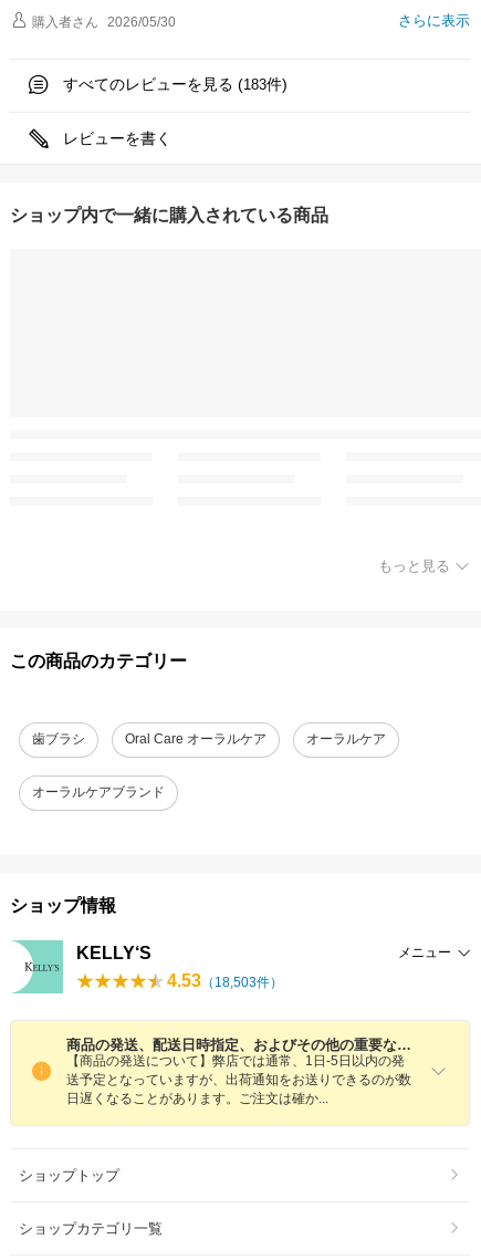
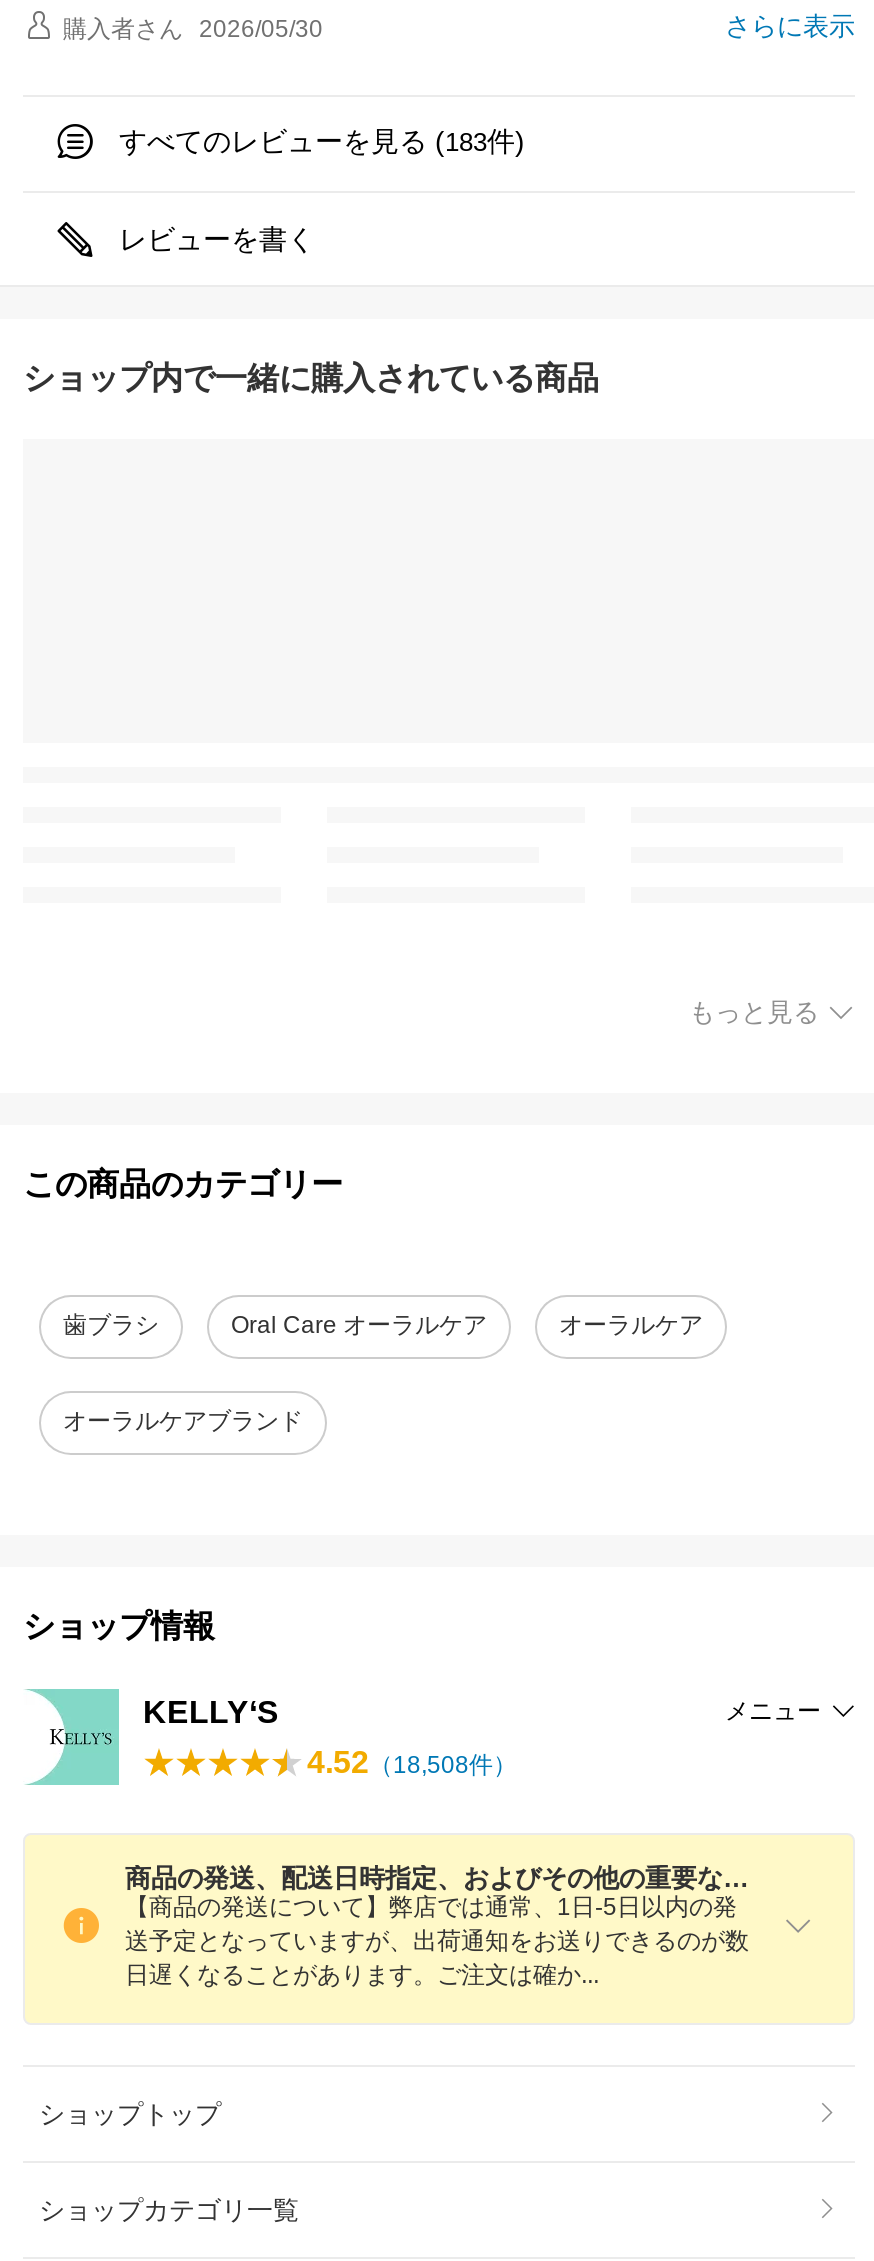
[167,971,283,990] 4.53（18,503件） -> [307,1745,517,1779] 4.52（18,508件）

